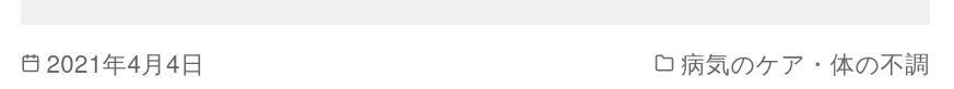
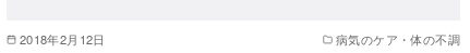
[47,44,205,79] 2021年4月4日 -> [19,30,106,48] 2018年2月12日

